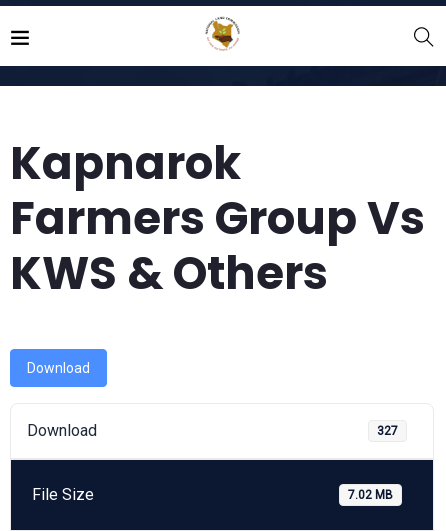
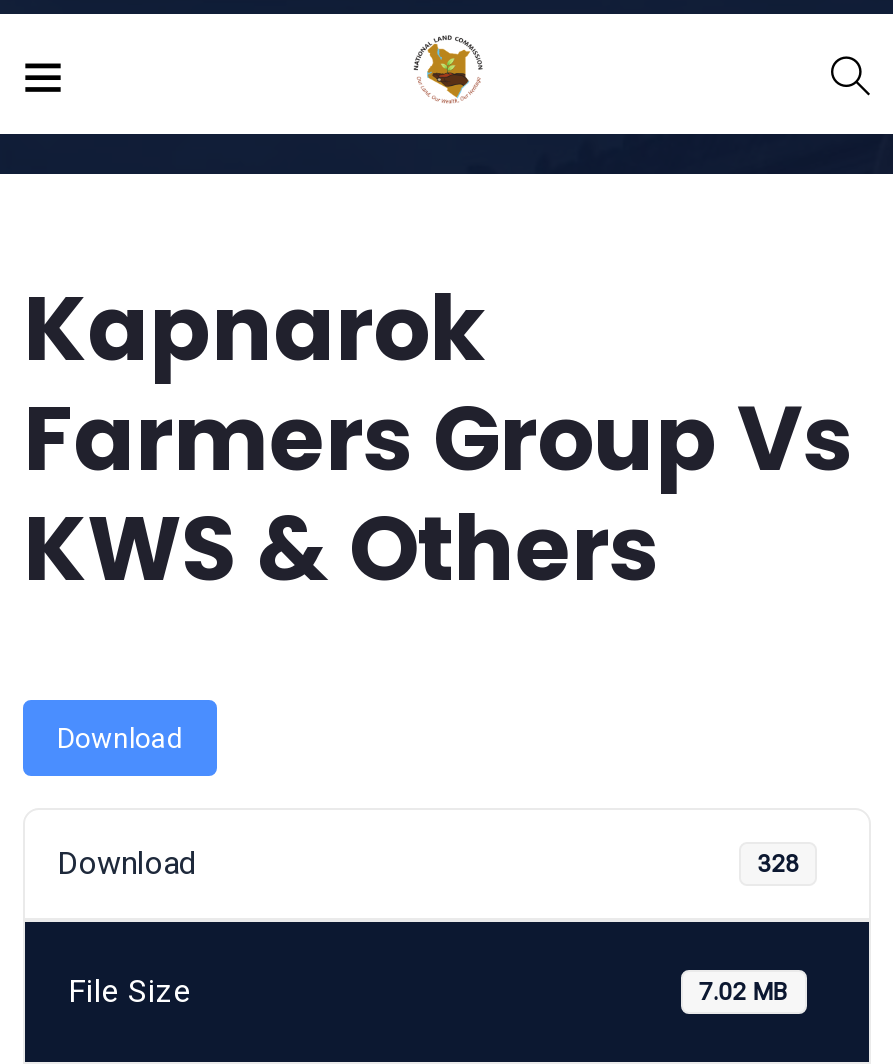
[377,424,398,438] 327 -> [757,850,799,878] 328

